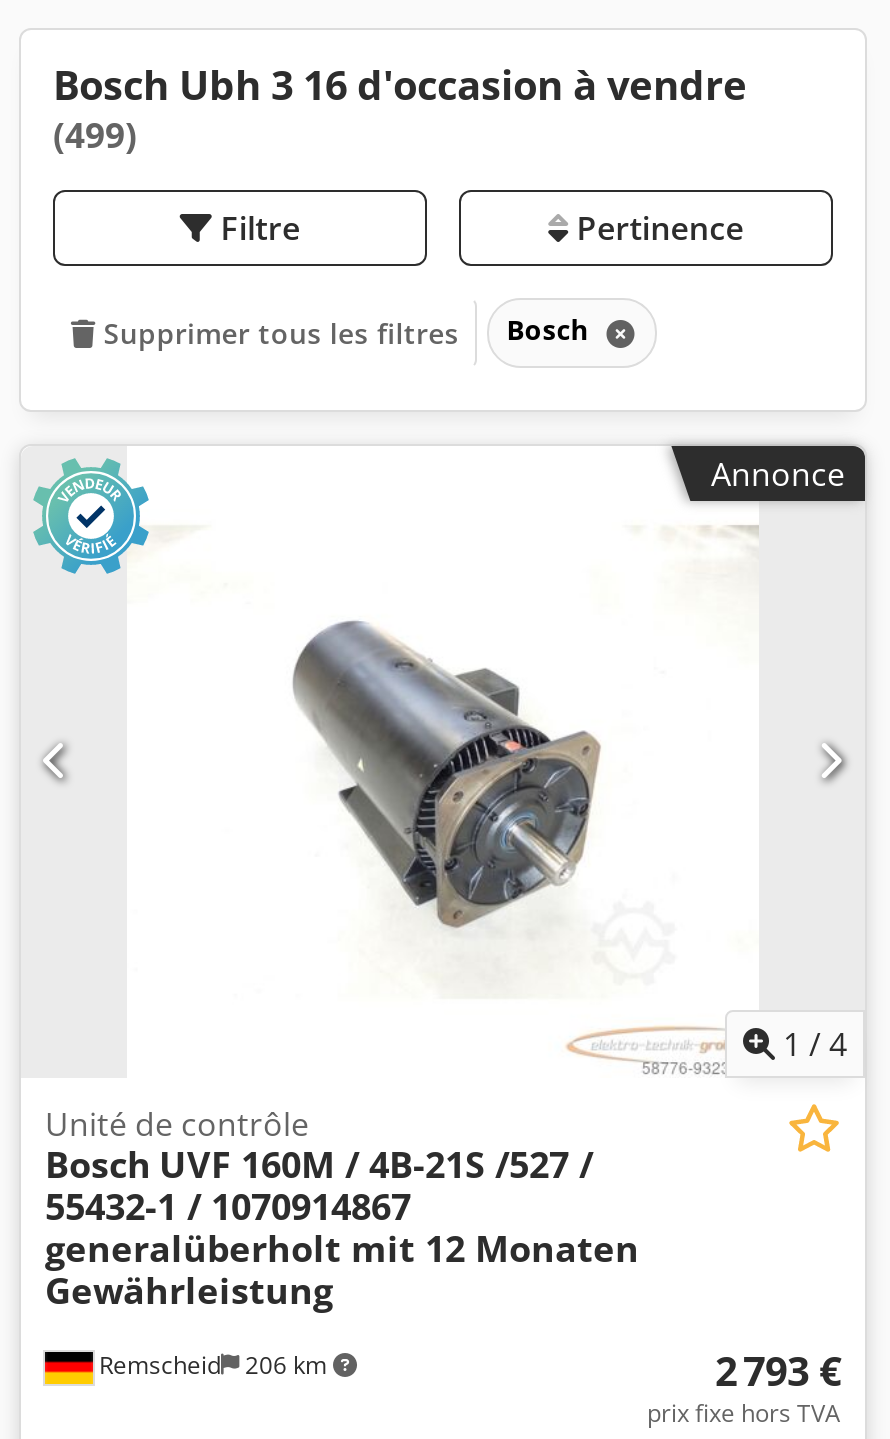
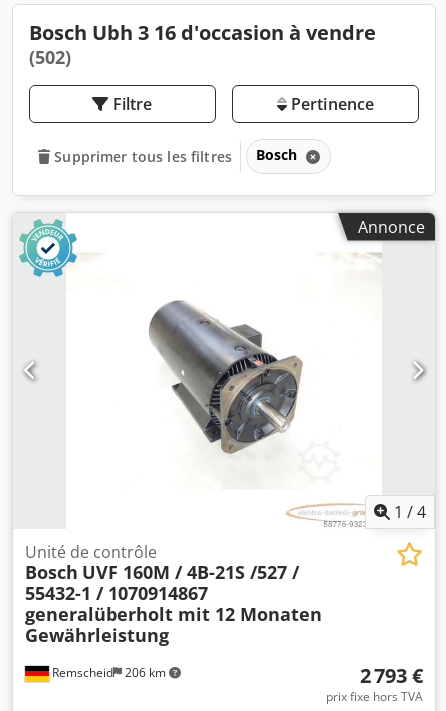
[53,110,137,158] (499) -> [29,45,71,69] (502)

